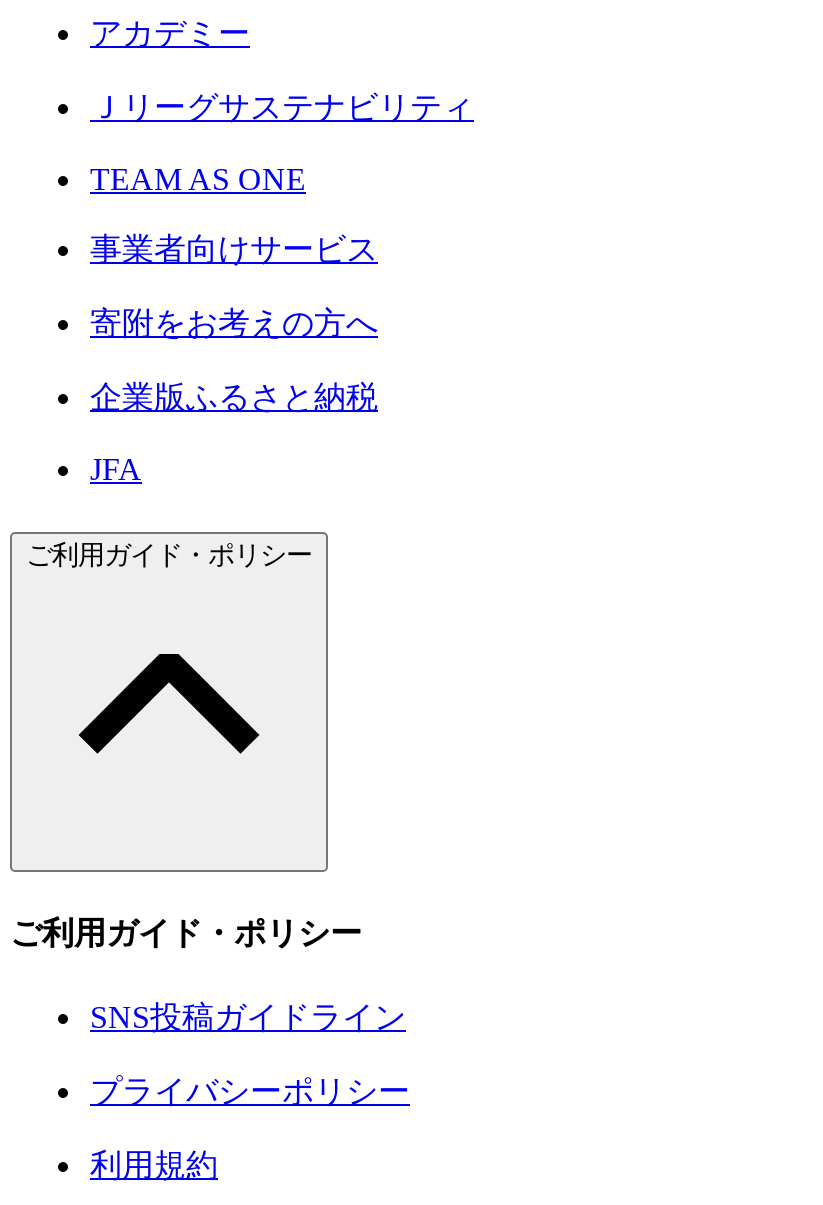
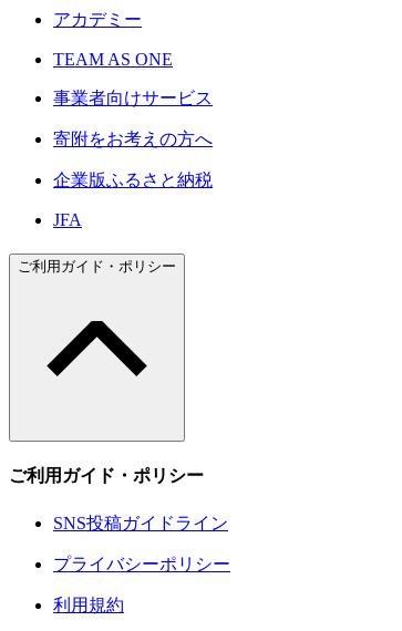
[90,91,474,125] Ｊリーグサステナビリティ -> none

